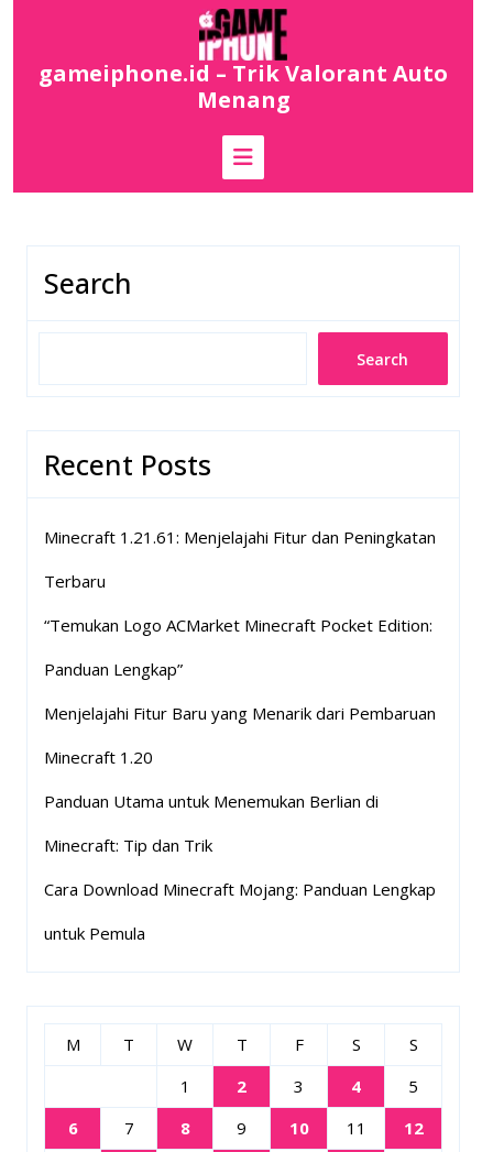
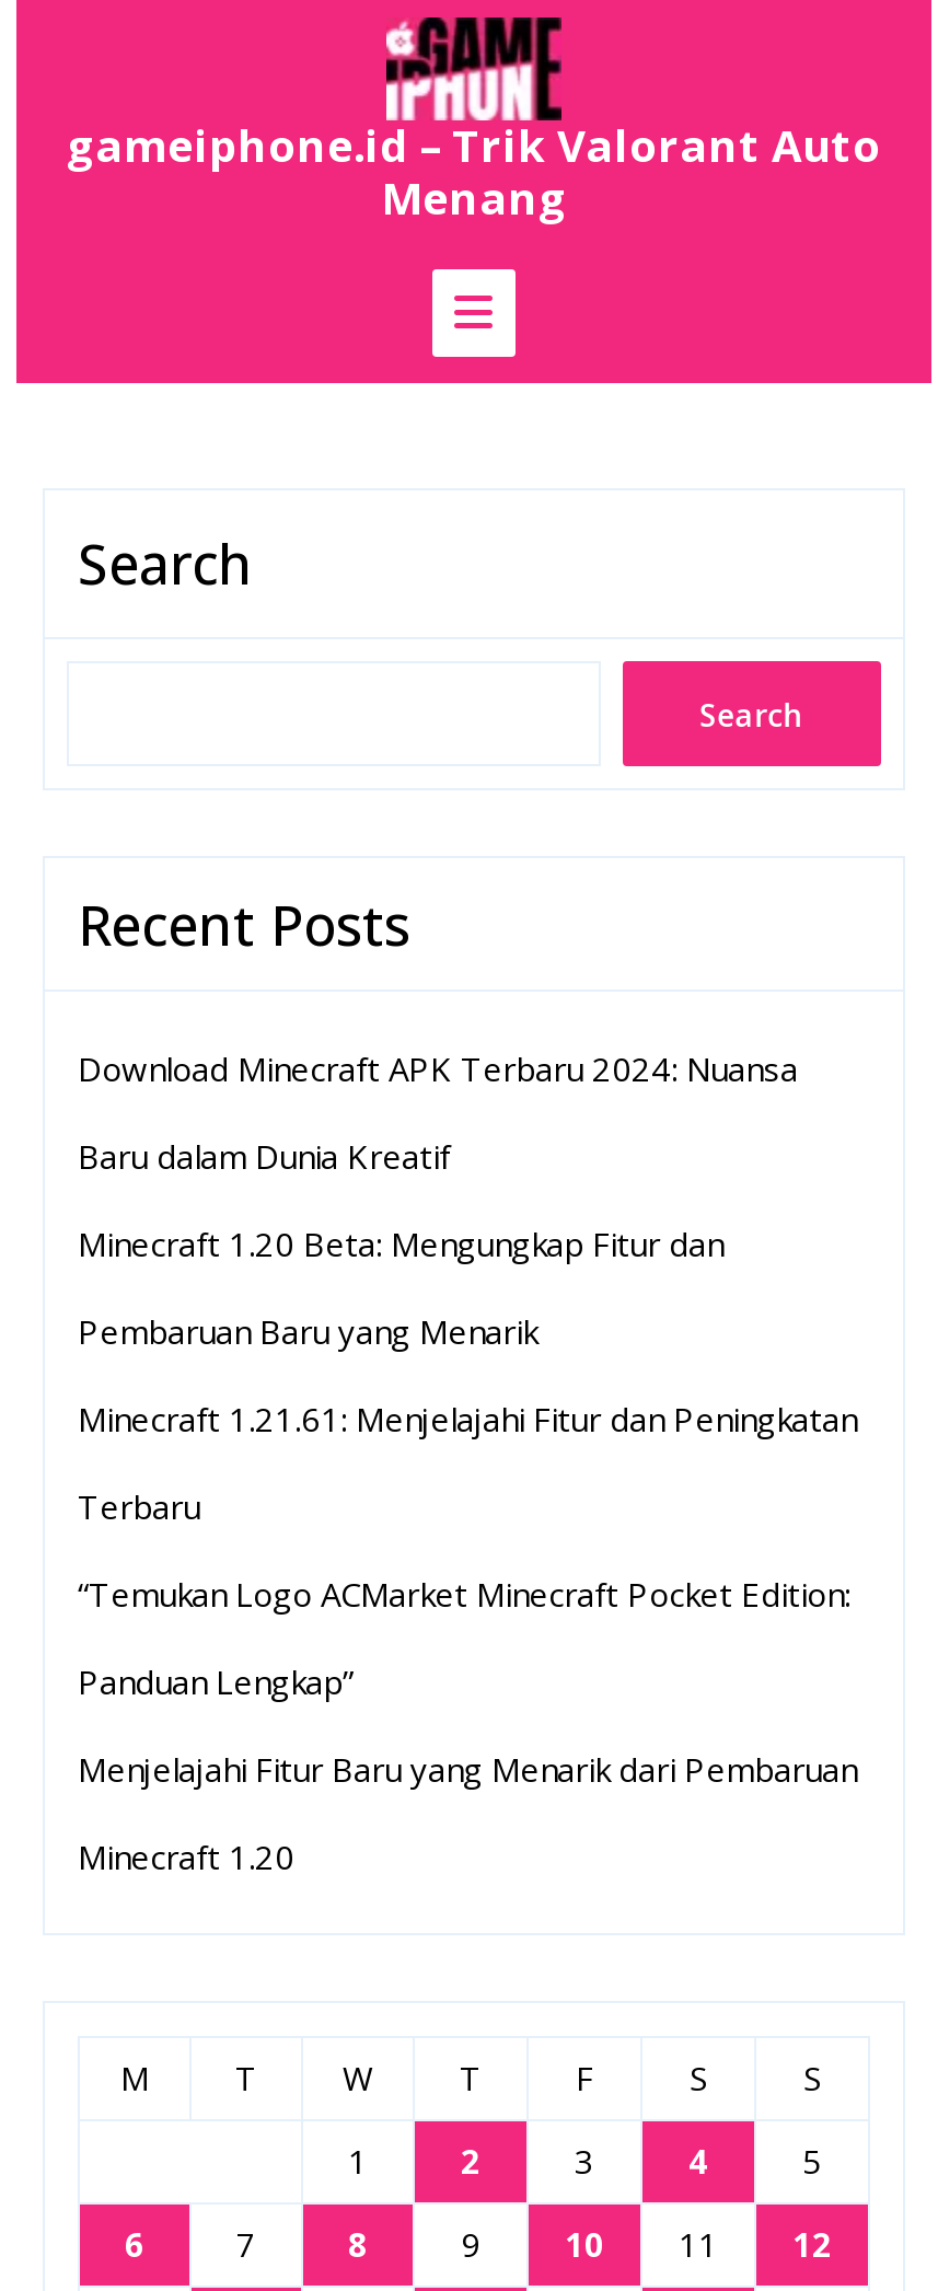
none -> [78,1046,798,1353] Download Minecraft APK Terbaru 2024: Nuansa | Baru dalam Dunia Kreatif | Minecraft 1.20 Beta: Mengungkap Fitur dan | Pembaruan Baru yang Menarik
moved [44,526,436,768] -> [78,1397,857,1878]: Minecraft 1.21.61: Menjelajahi Fitur dan Peningkatan | Terbaru | “Temukan Logo ACMarket Minecraft Pocket Edition: | Panduan Lengkap” | Menjelajahi Fitur Baru yang Menarik dari Pembaruan | Minecraft 1.20
[44,790,436,944] Panduan Utama untuk Menemukan Berlian di | Minecraft: Tip dan Trik | Cara Download Minecraft Mojang: Panduan Lengkap | untuk Pemula -> none

